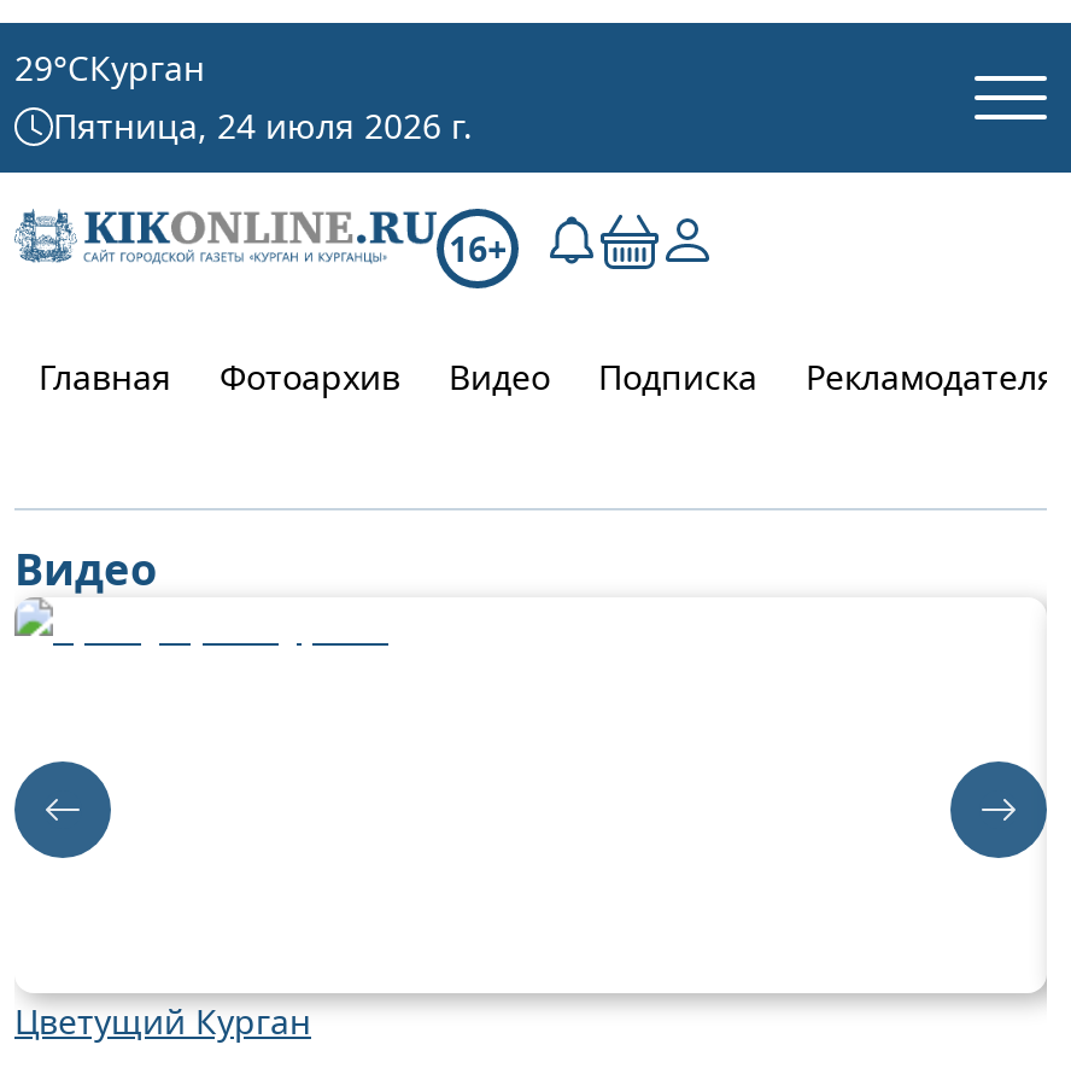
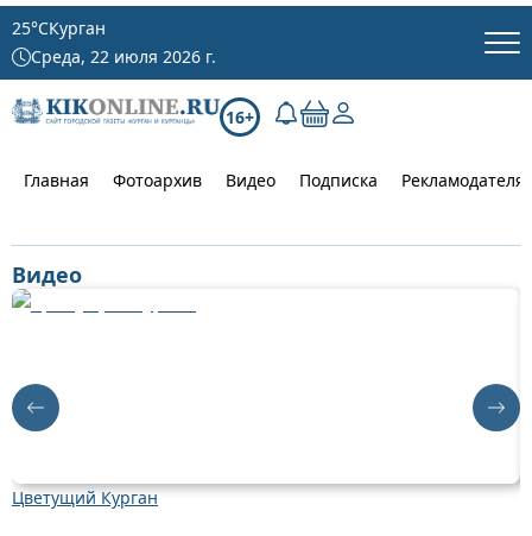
[14,45,205,91] 29°CКурган -> [12,17,106,39] 25°CКурган
[53,103,473,148] Пятница, 24 июля 2026 г. -> [31,45,216,68] Среда, 22 июля 2026 г.
[12,759,113,887] [image] -> [11,370,61,433] [image]
[948,759,1049,887] [image] -> [471,370,521,433] [image]

